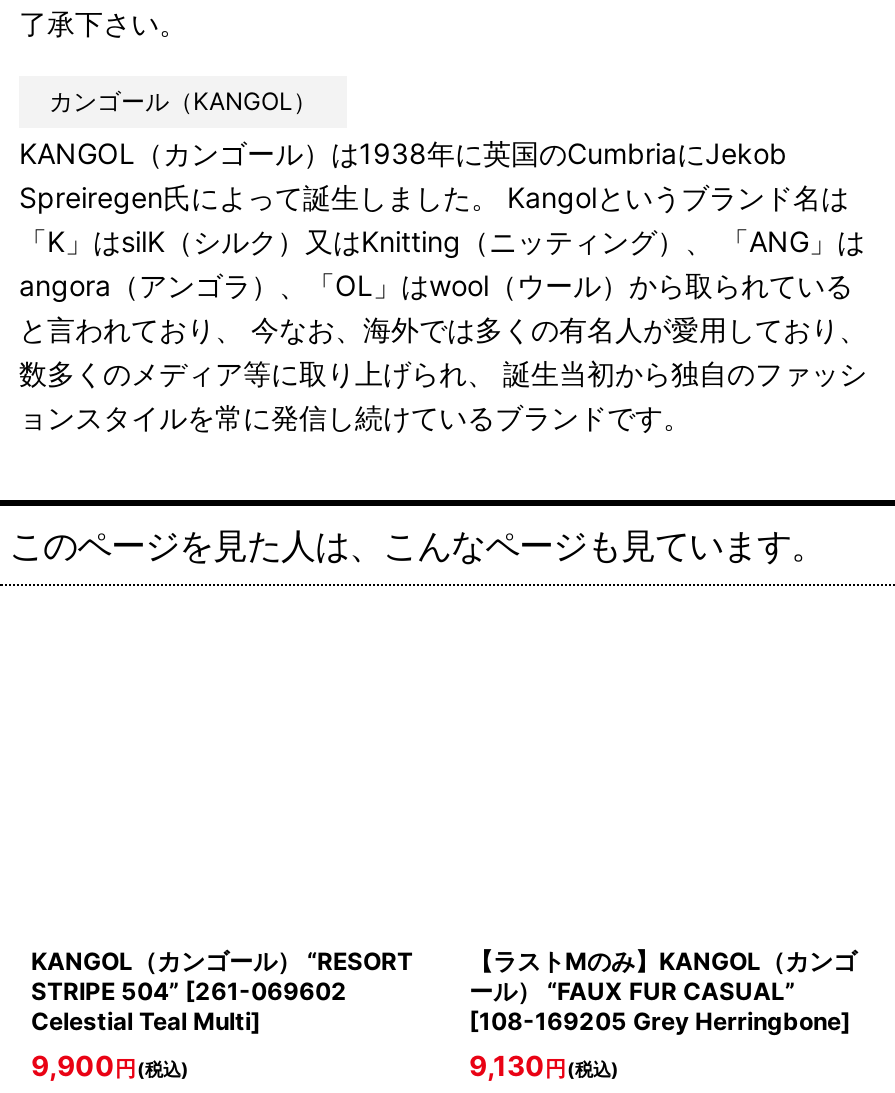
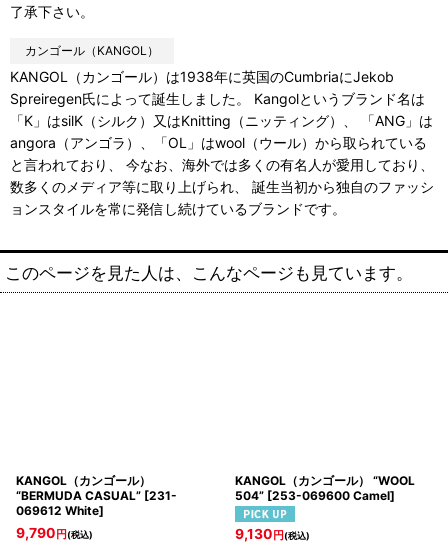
[31,945,413,1081] KANGOL（カンゴール） “RESORT | STRIPE 504” [261-069602 | Celestial Teal Multi] | 9,900円(税込) -> [16,473,177,541] KANGOL（カンゴール） | “BERMUDA CASUAL” [231- | 069612 White] | 9,790円(税込)
[469,945,857,1035] 【ラストMのみ】KANGOL（カンゴ | ール） “FAUX FUR CASUAL” | [108-169205 Grey Herringbone] -> [235,473,415,503] KANGOL（カンゴール） “WOOL | 504” [253-069600 Camel]

